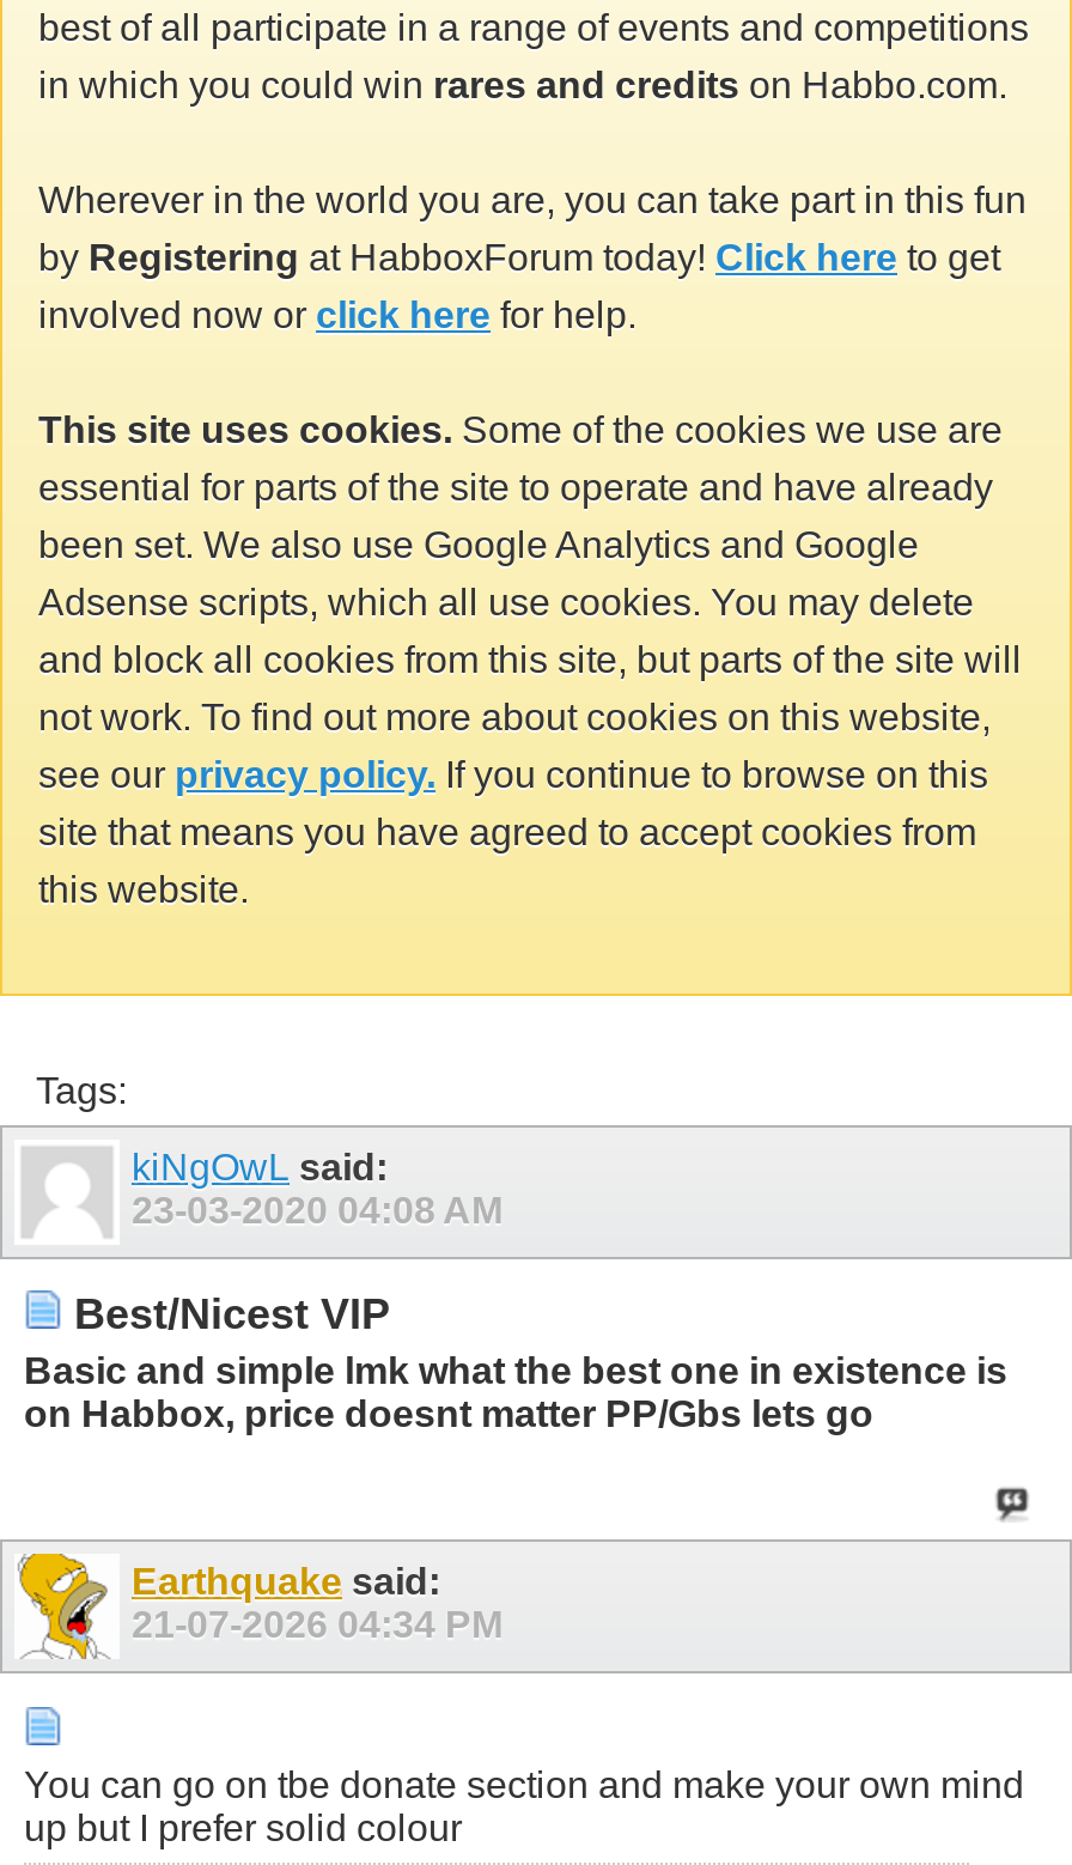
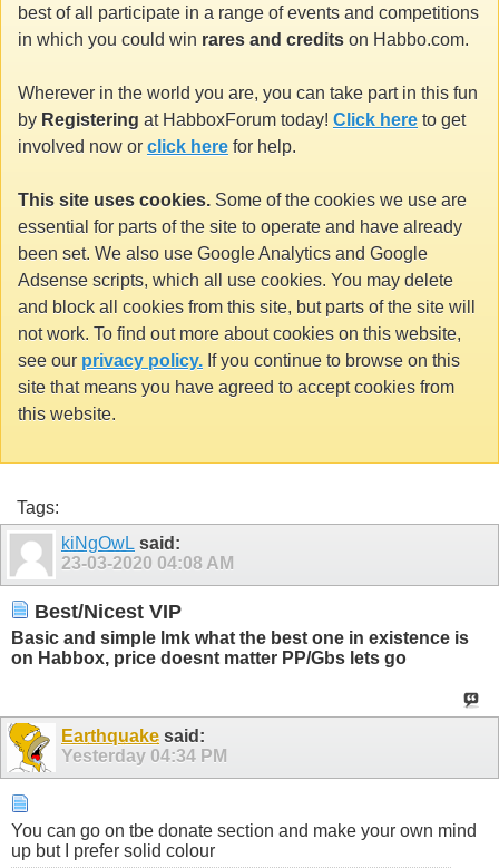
[132,1605,502,1645] 21-07-2026 04:34 PM -> [61,747,227,766] Yesterday 04:34 PM

